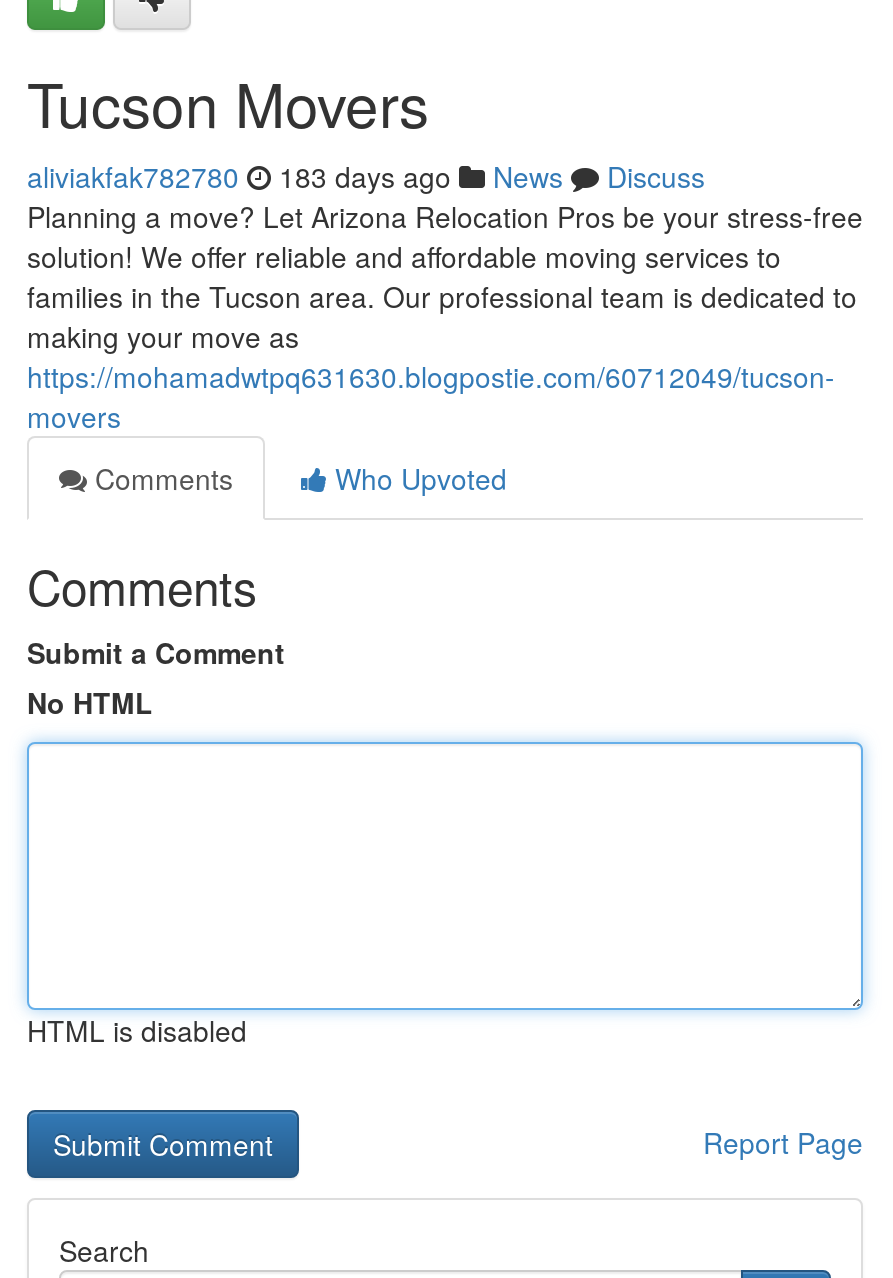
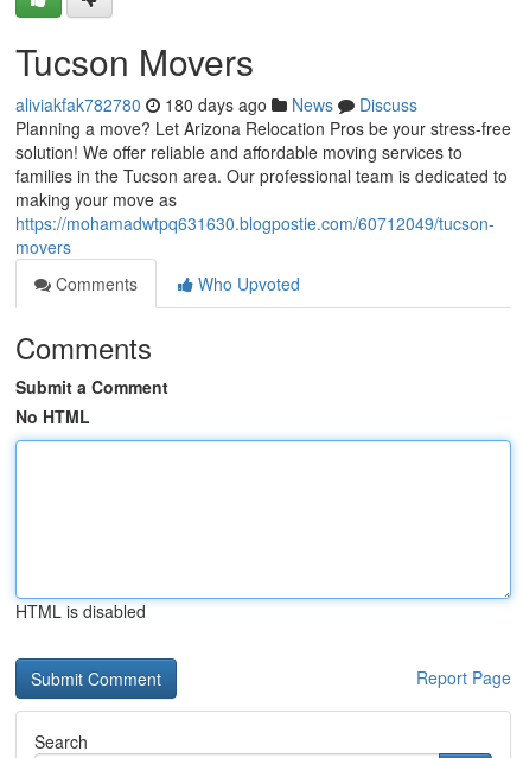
[27,156,705,196] aliviakfak782780 183 days ago News Discuss -> [15,93,417,116] aliviakfak782780 180 days ago News Discuss

